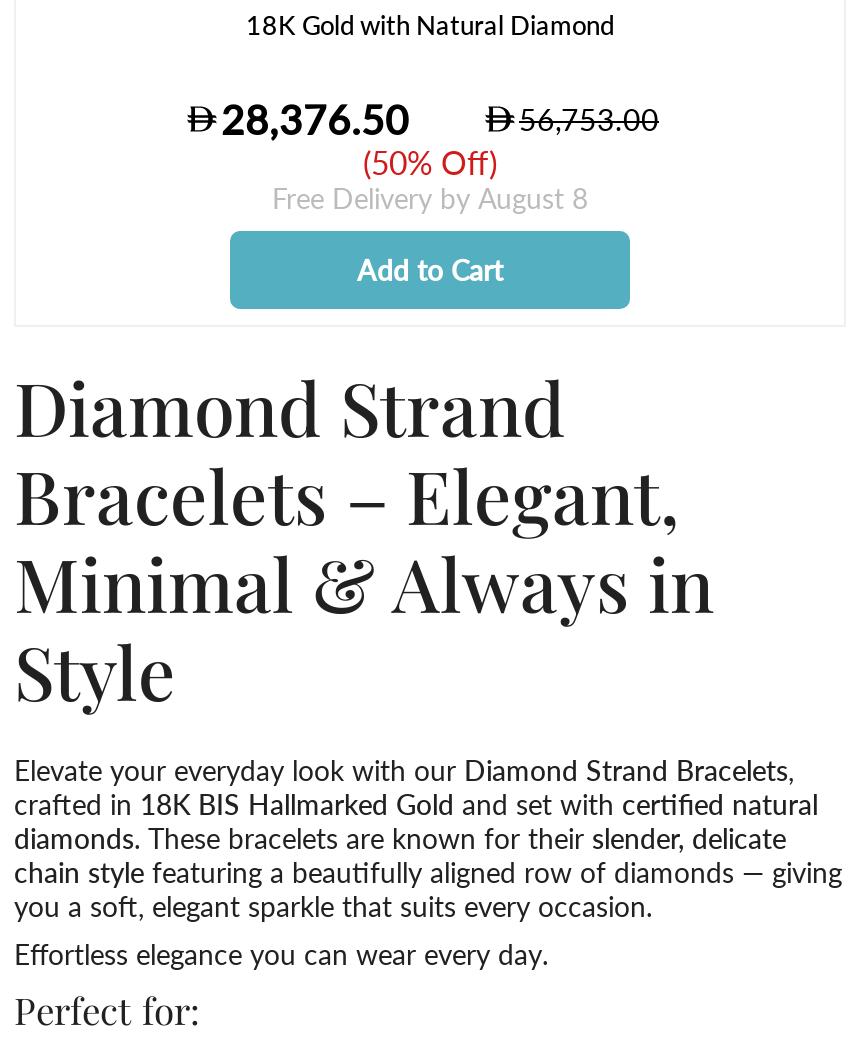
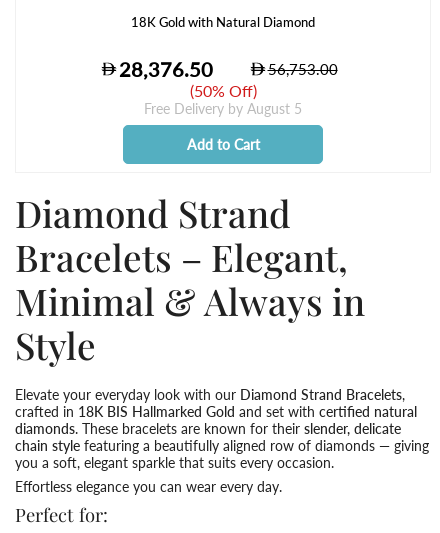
[272,181,588,215] Free Delivery by August 8 -> [144,100,302,117] Free Delivery by August 5

